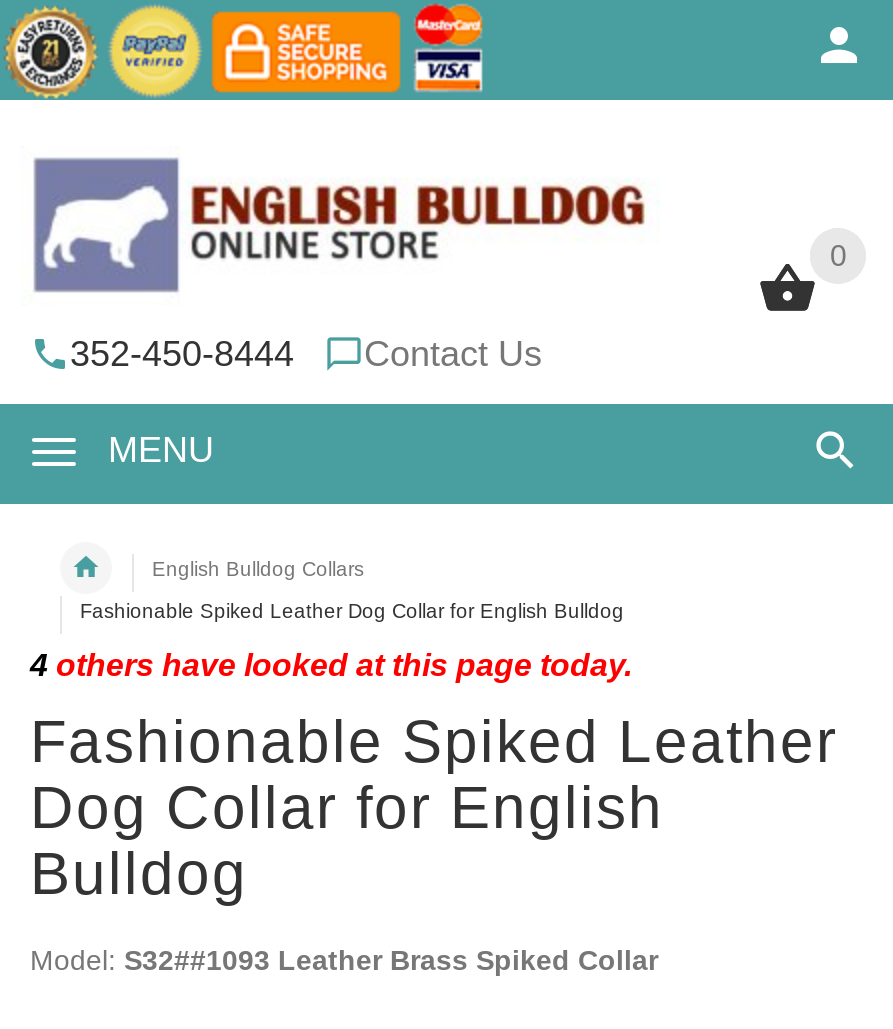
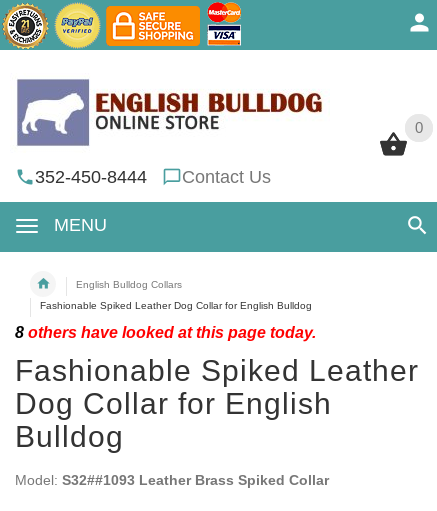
[30,648,632,682] 4 others have looked at this page today. -> [15,324,316,341] 8 others have looked at this page today.

